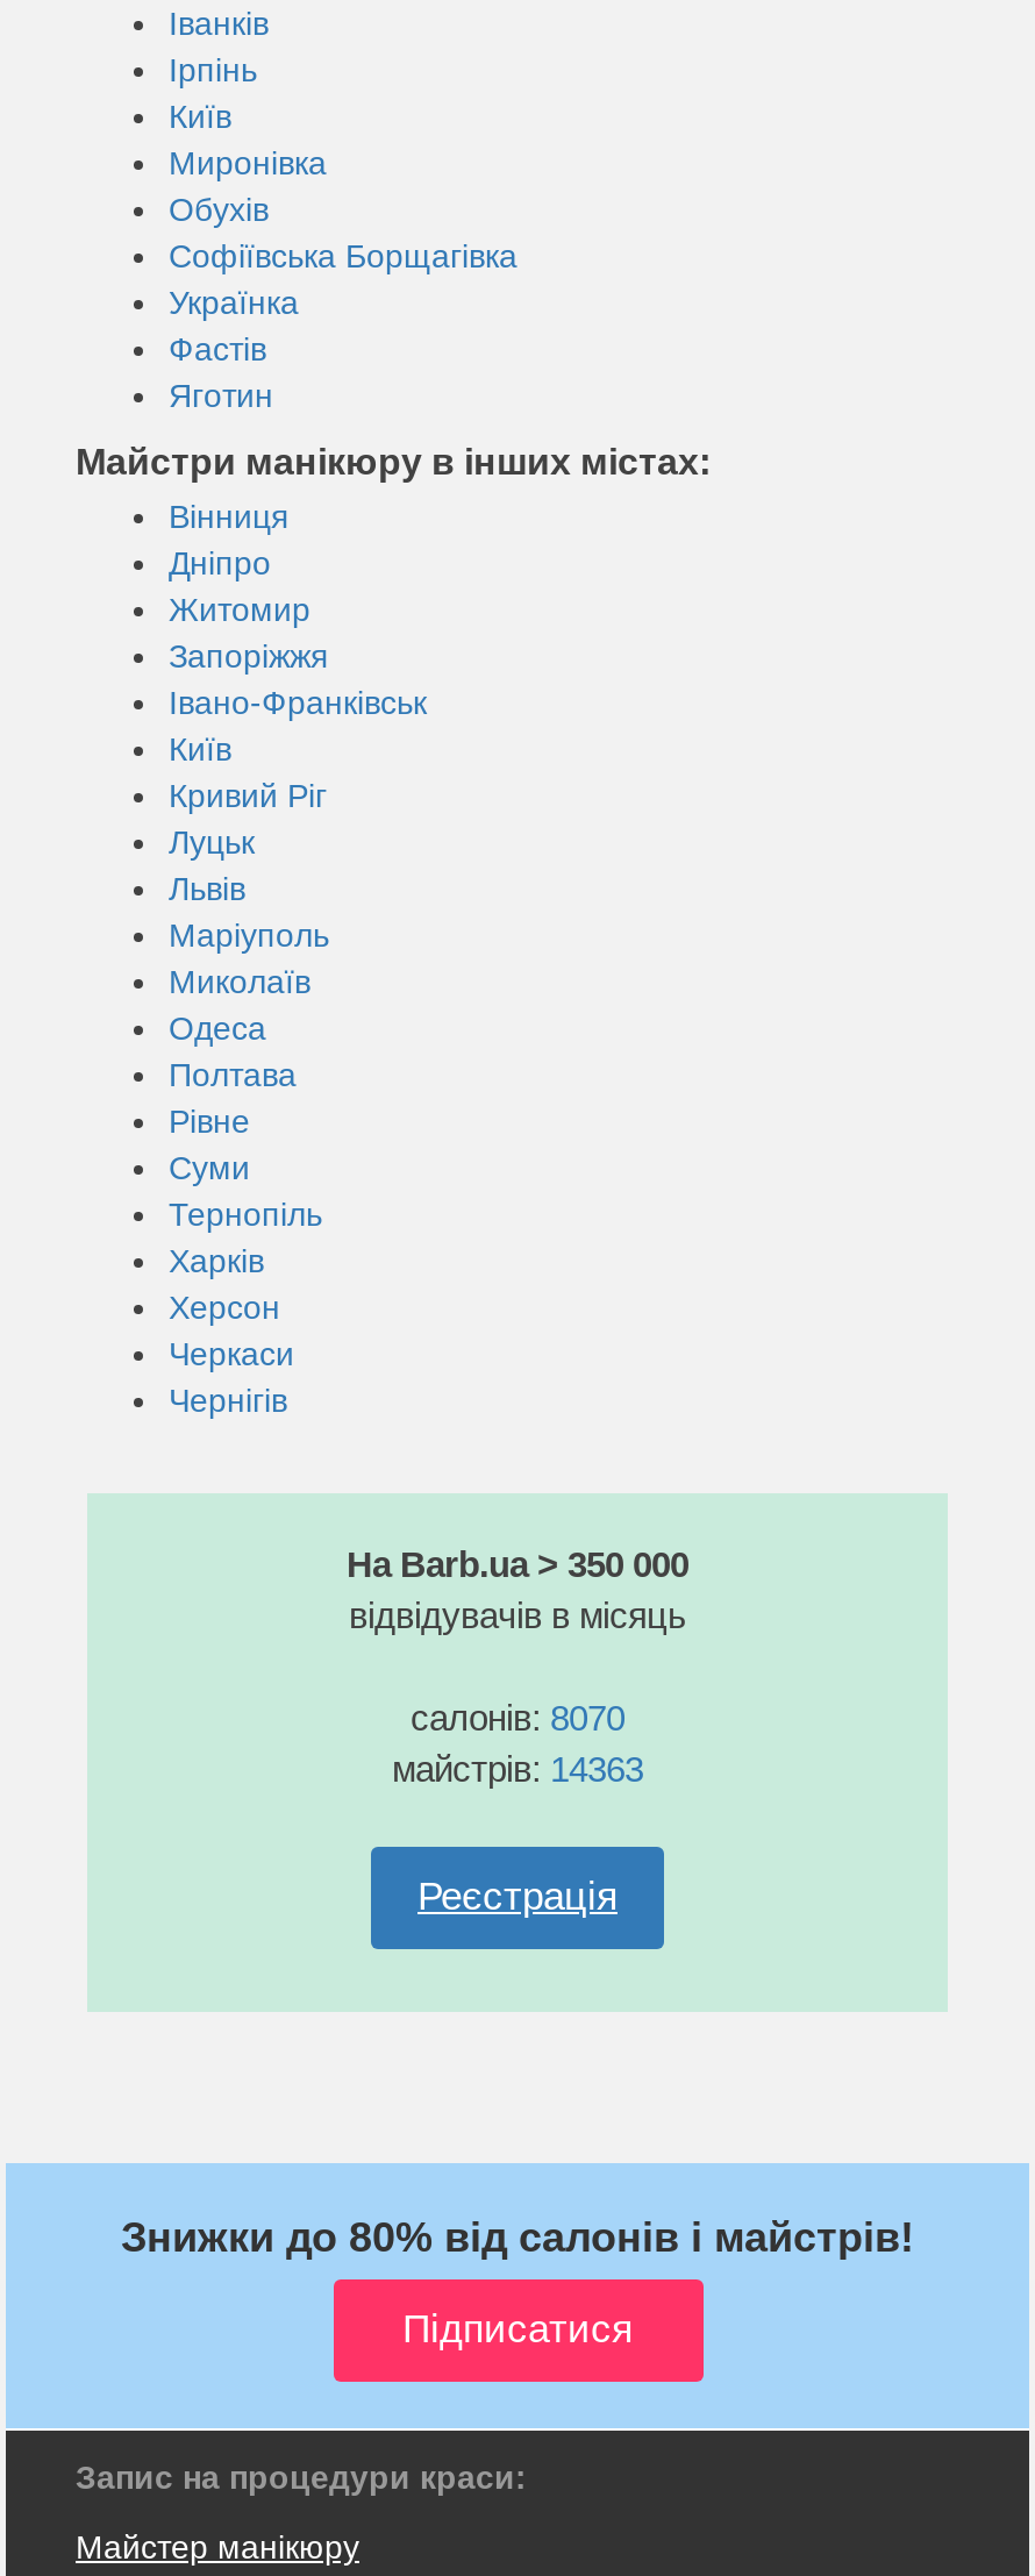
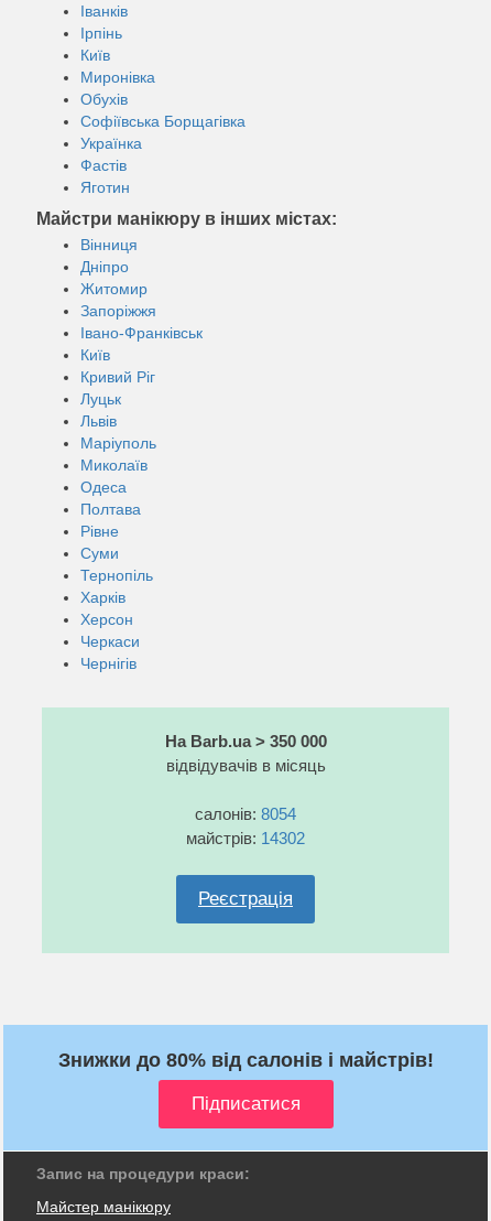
[411,1698,624,1737] салонів: 8070 -> [195,804,296,823] салонів: 8054
[392,1749,643,1789] майстрів: 14363 -> [186,829,305,847] майстрів: 14302

